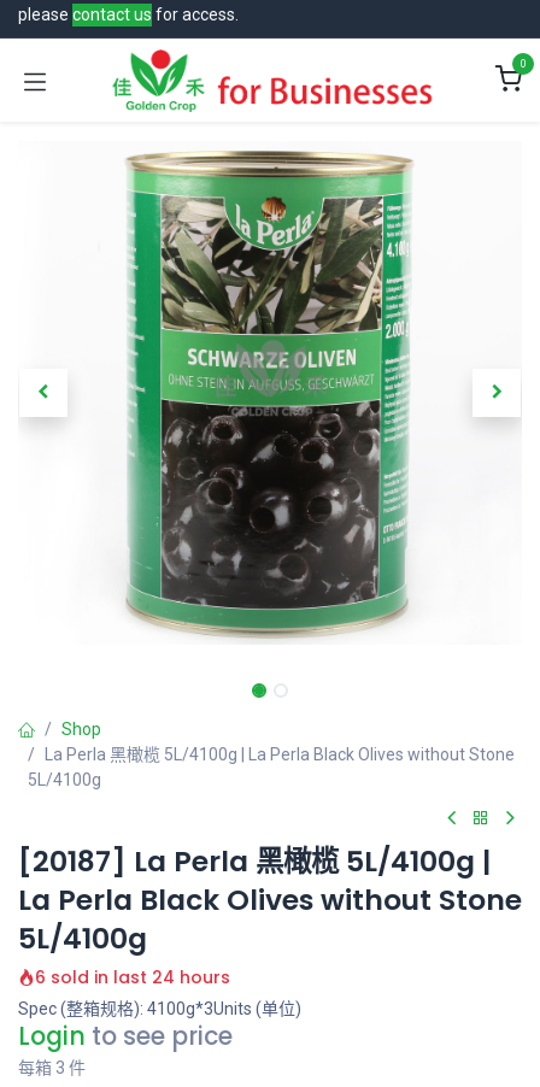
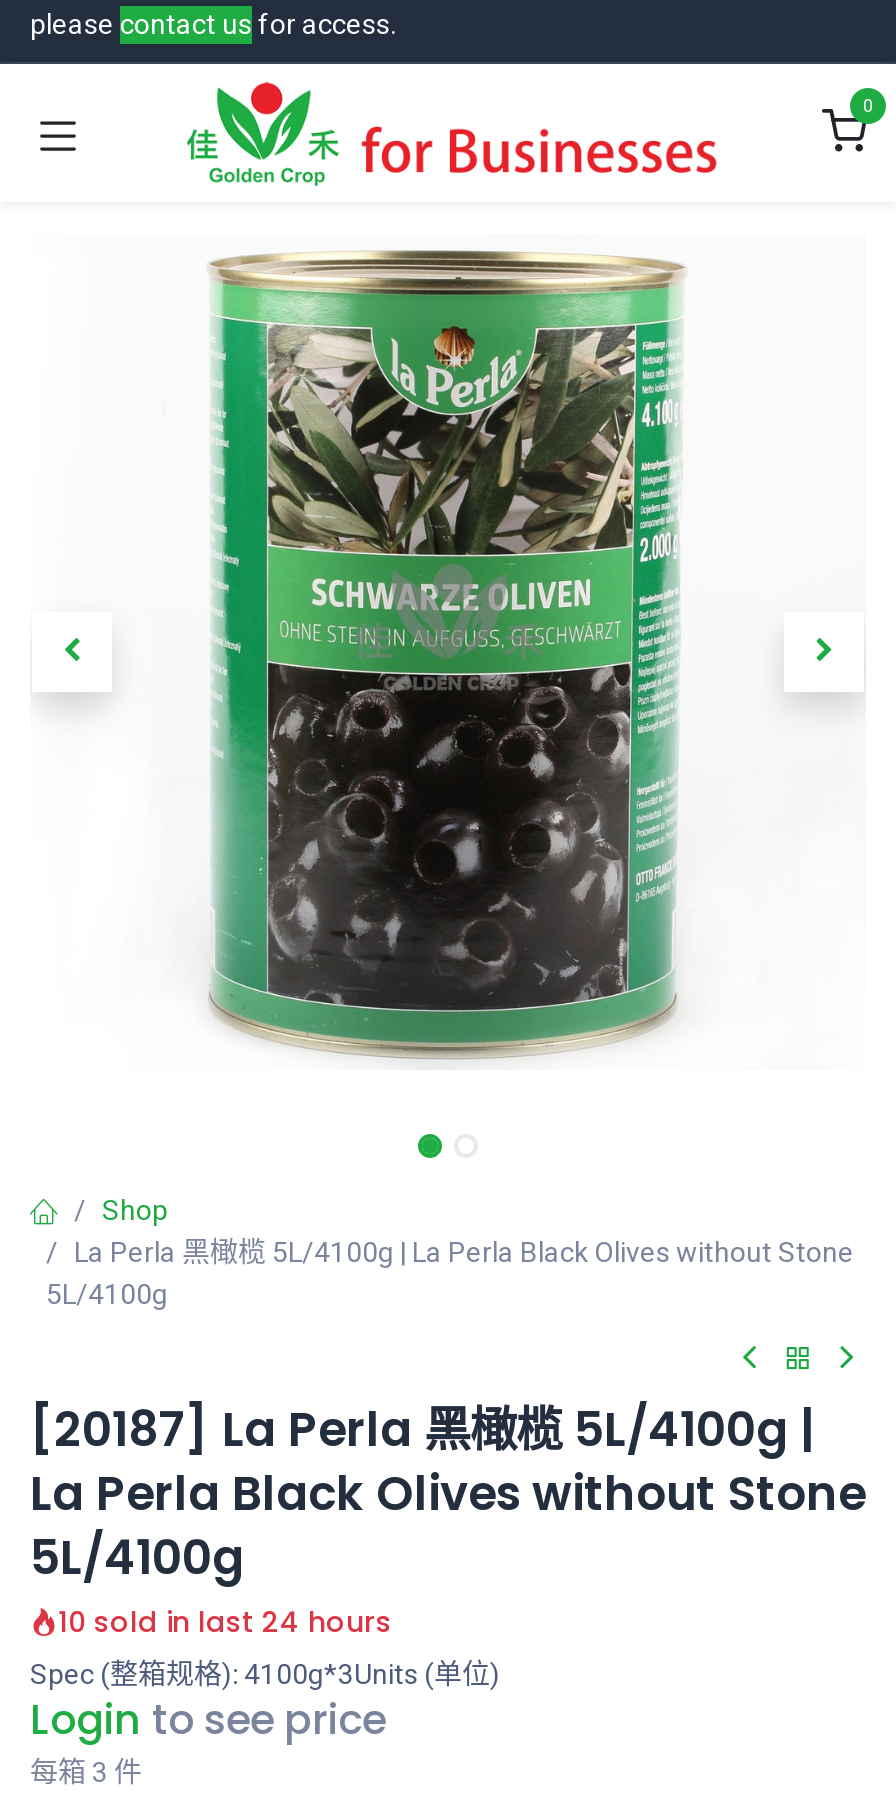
[35,965,230,989] 6 sold in last 24 hours -> [58,1602,392,1642] 10 sold in last 24 hours

